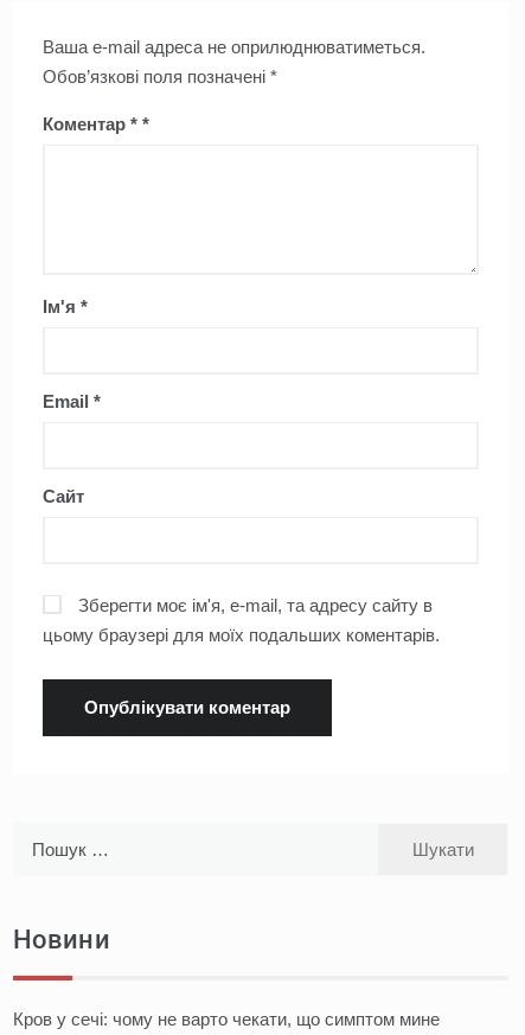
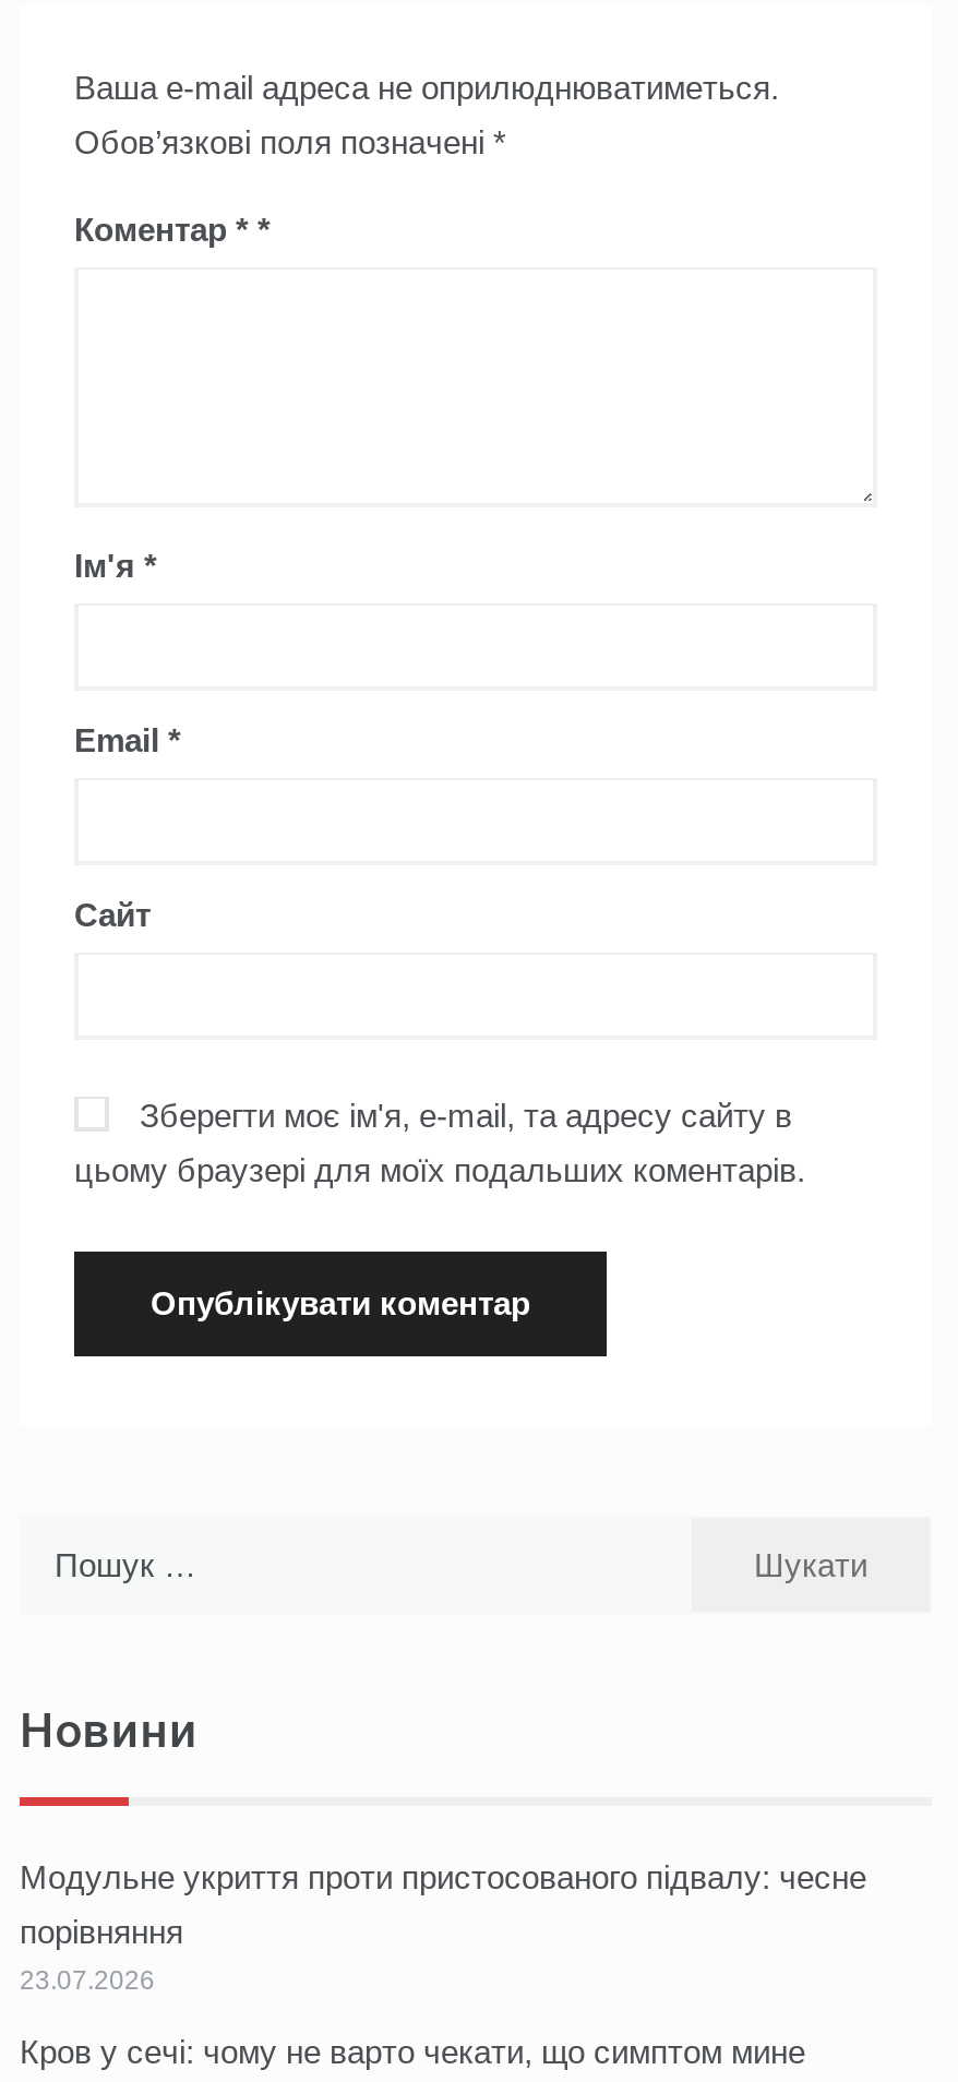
none -> [20,1859,866,1996] Модульне укриття проти пристосованого підвалу: чесне | порівняння | 23.07.2026

